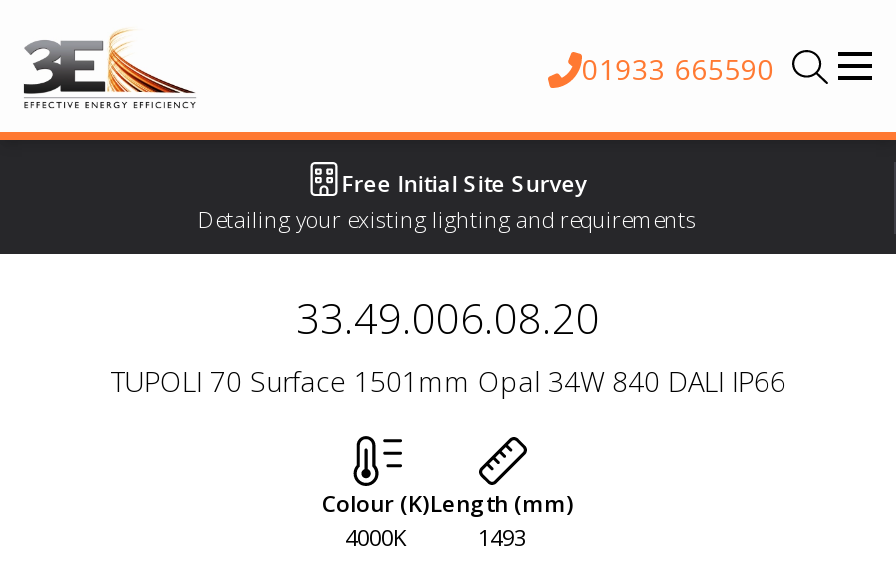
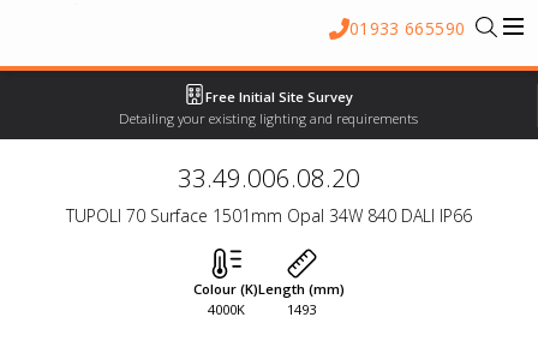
[22,30,196,110] [image] -> none

